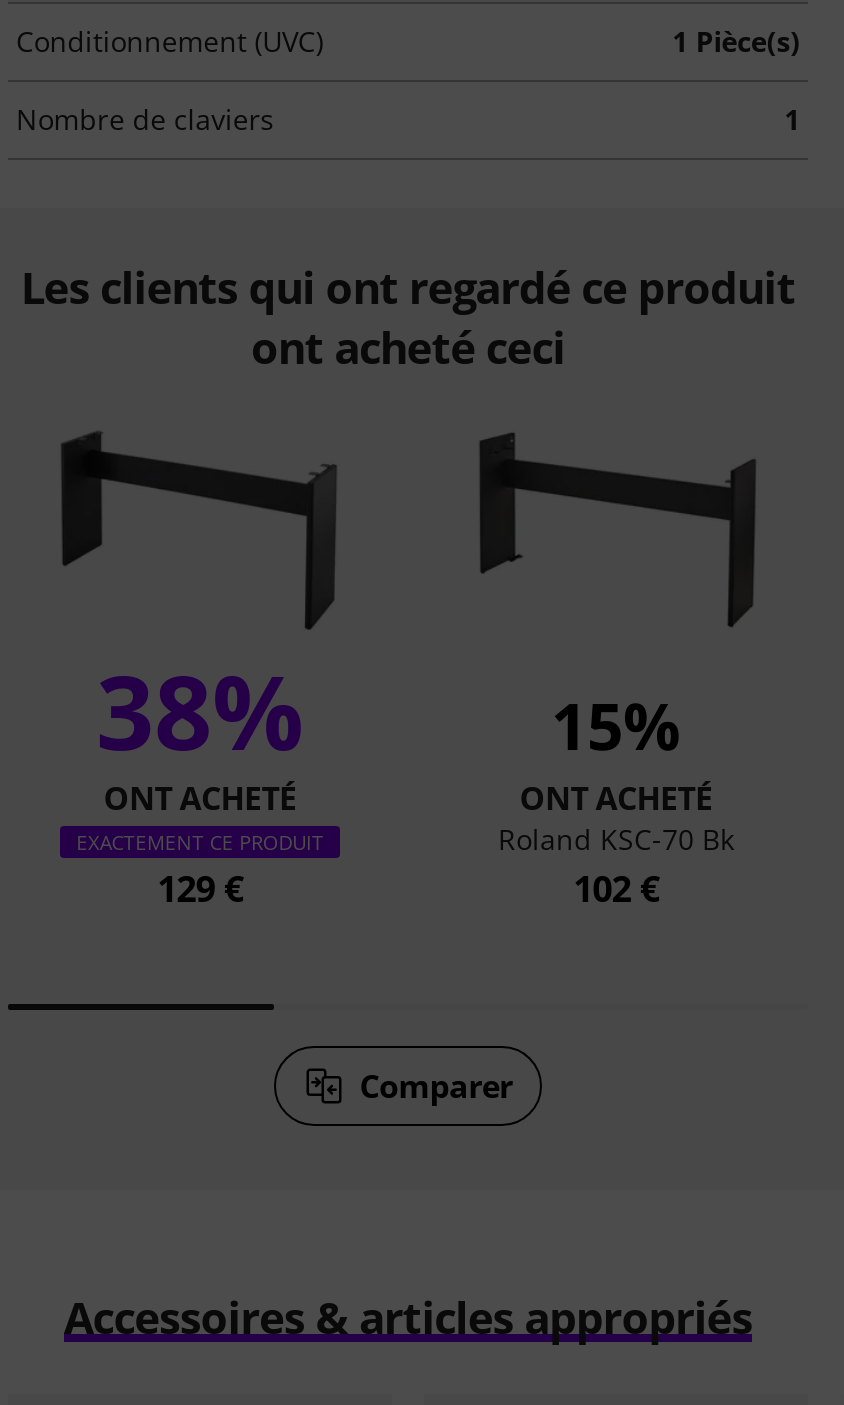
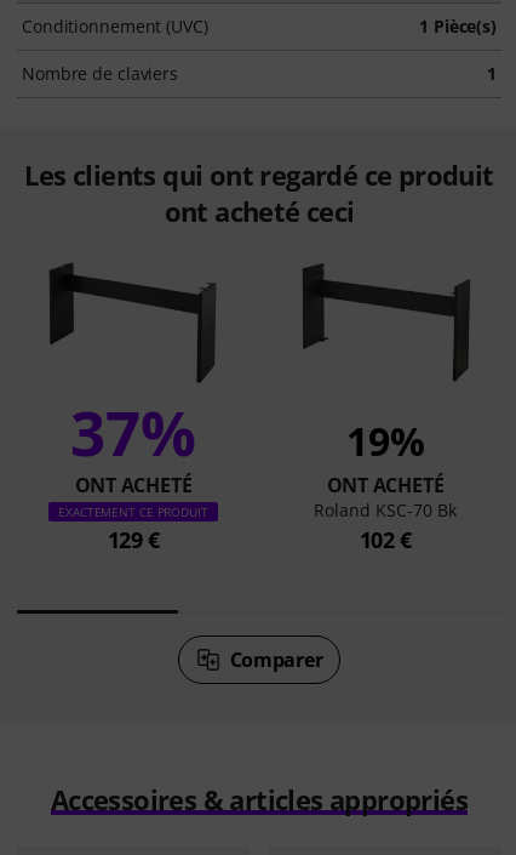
[96,639,304,779] 38% -> [70,389,196,474] 37%
[551,681,681,767] 15% -> [346,414,425,466] 19%

